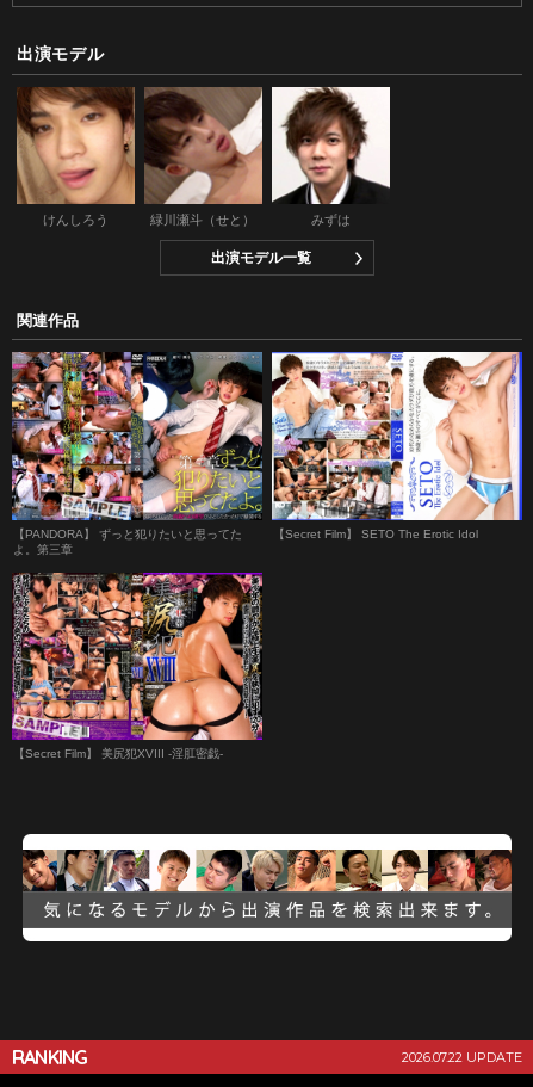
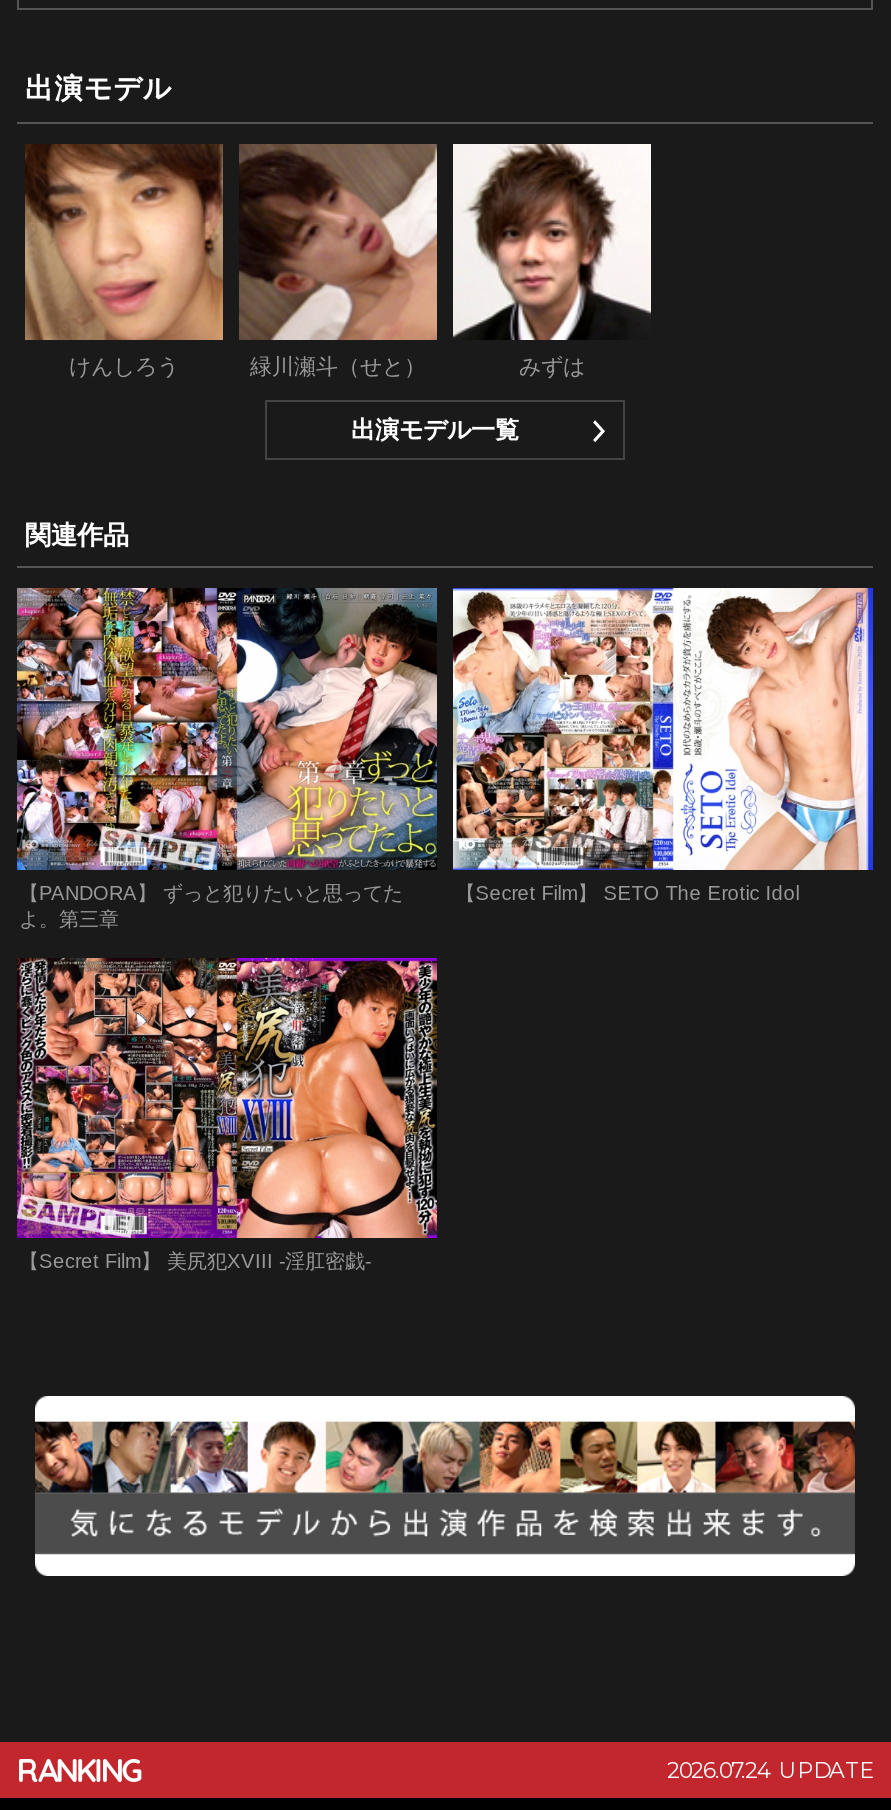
[402,1048,522,1065] 2026.07.22 UPDATE -> [667,1755,873,1783] 2026.07.24 UPDATE

